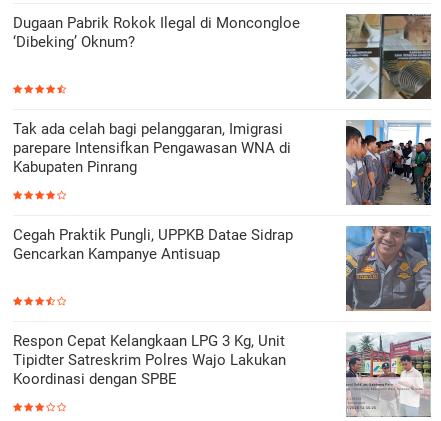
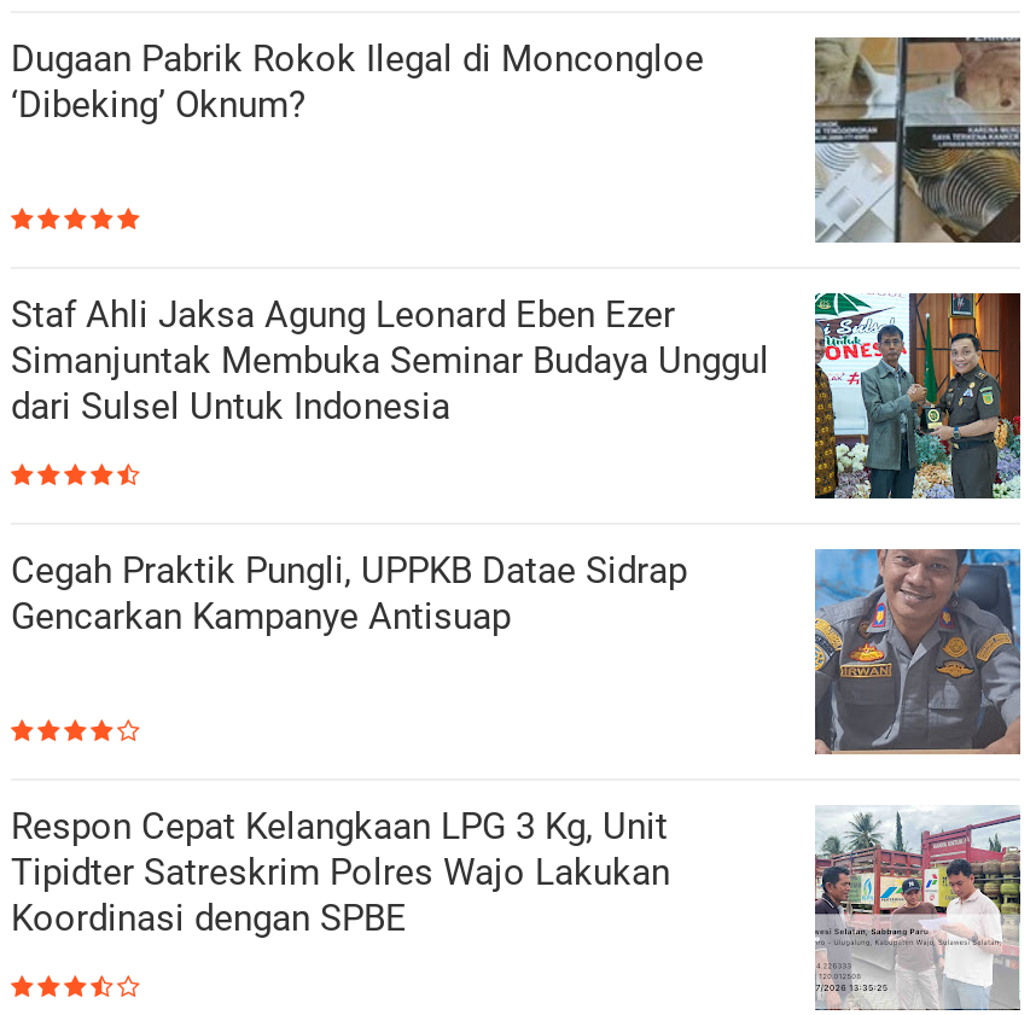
[13,120,291,176] Tak ada celah bagi pelanggaran, Imigrasi | parepare Intensifkan Pengawasan WNA di | Kabupaten Pinrang -> [11,293,769,428] Staf Ahli Jaksa Agung Leonard Eben Ezer | Simanjuntak Membuka Seminar Budaya Unggul | dari Sulsel Untuk Indonesia
[345,120,432,206] [image] -> [813,291,1023,501] [image]

